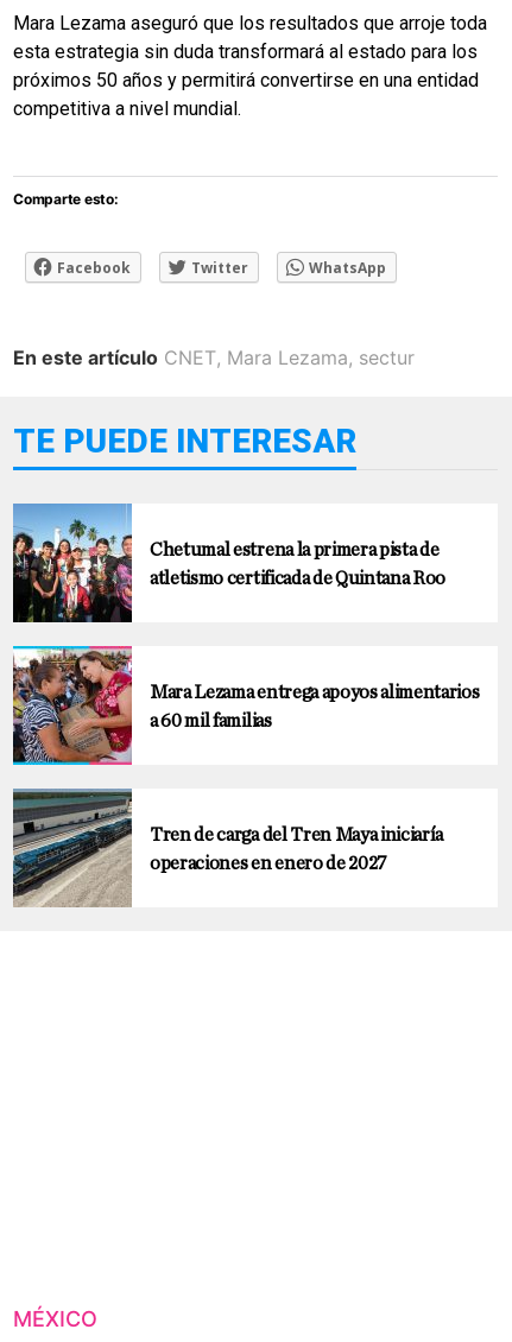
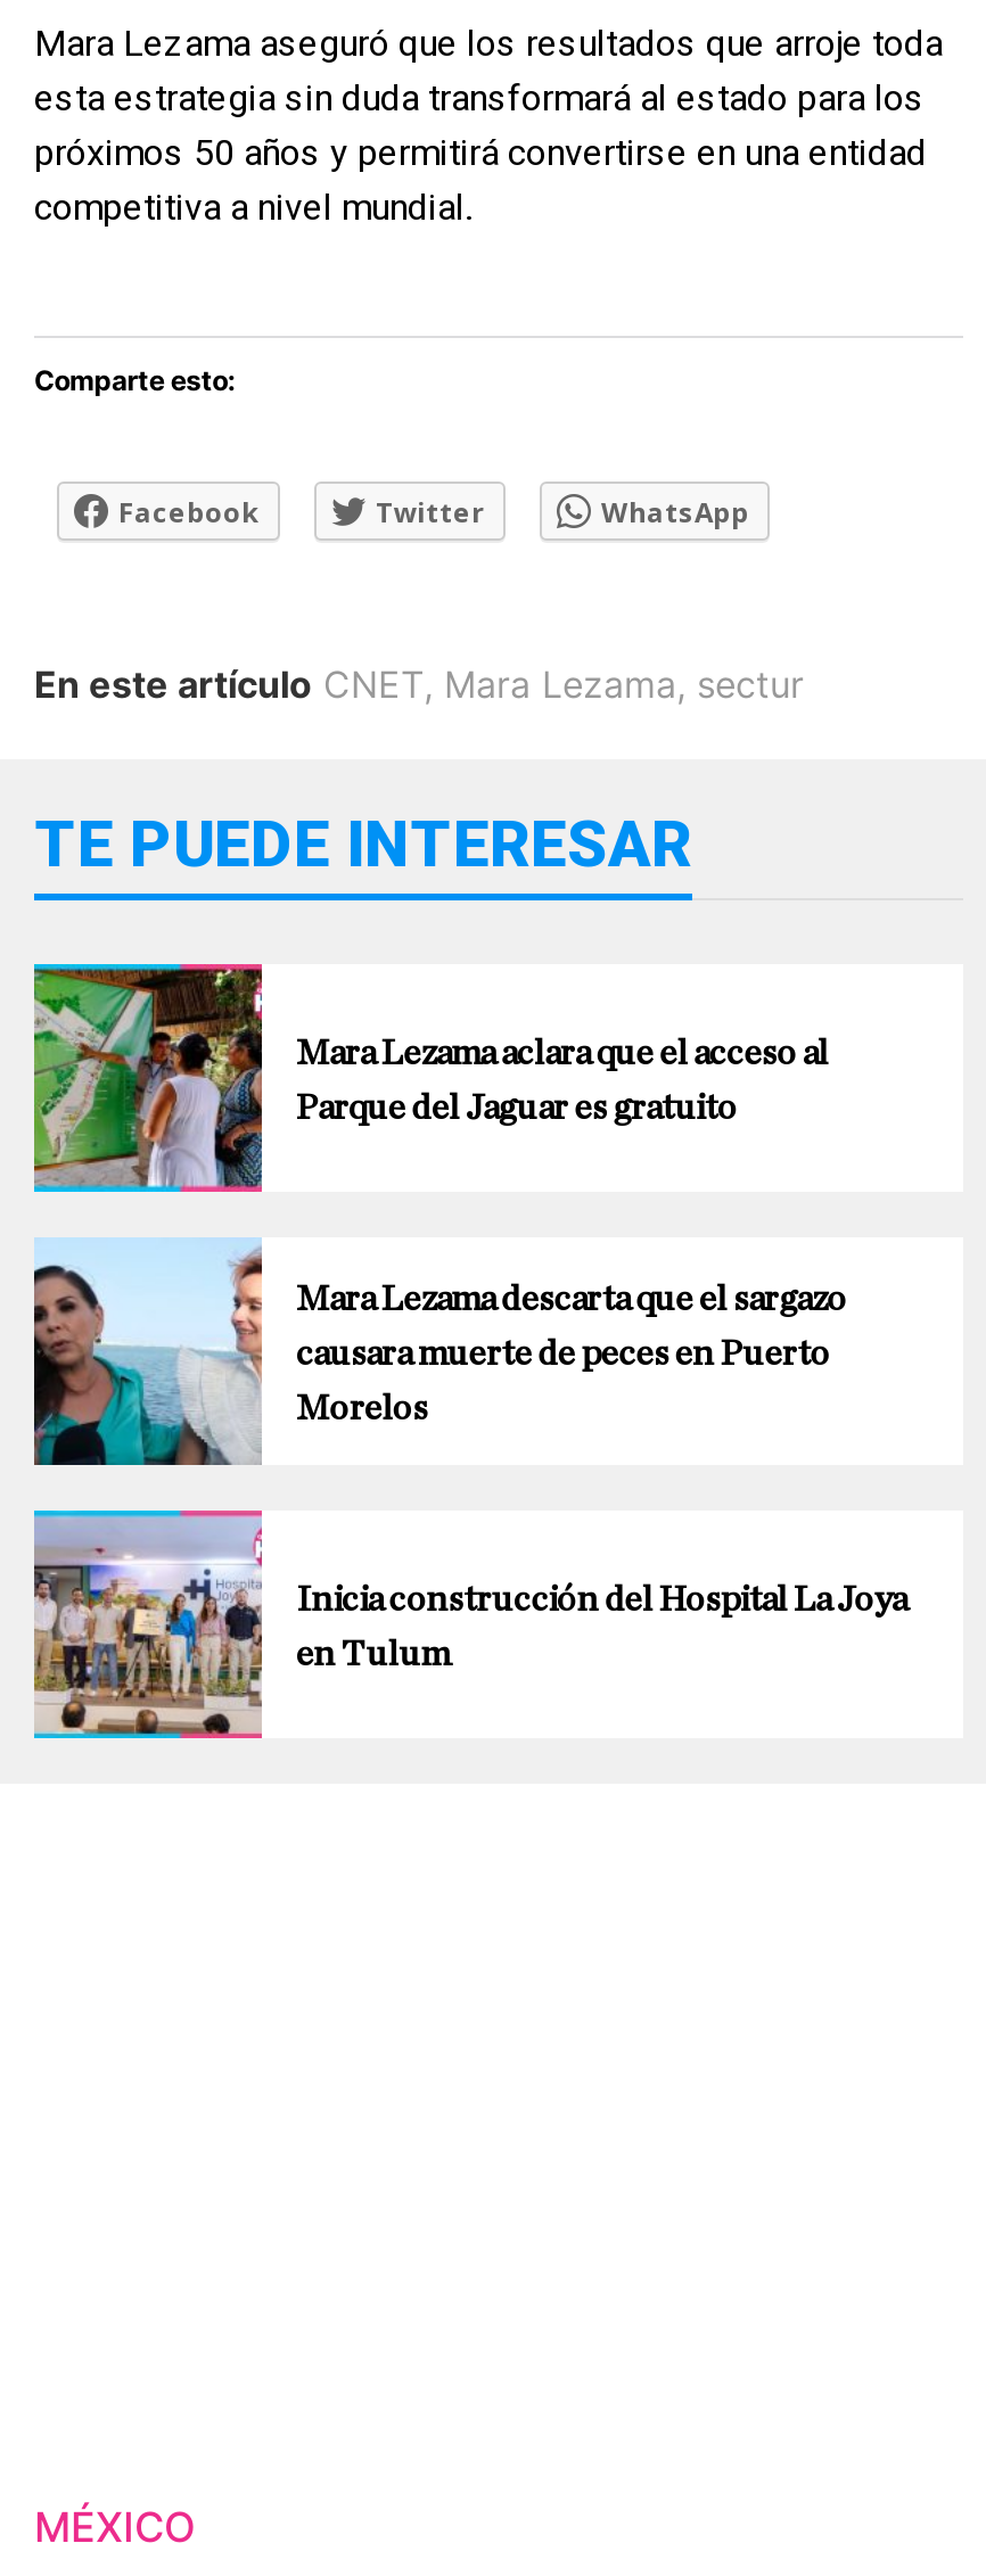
[12,502,446,623] [image] | Chetumal estrena la primera pista de | atletismo certificada de Quintana Roo -> [32,962,828,1194] [image] | Mara Lezama aclara que el acceso al | Parque del Jaguar es gratuito
[12,645,479,766] [image] | Mara Lezama entrega apoyos alimentarios | a 60 mil familias -> [32,1237,847,1467] [image] | Mara Lezama descarta que el sargazo | causara muerte de peces en Puerto | Morelos
[12,787,443,909] [image] | Tren de carga del Tren Maya iniciaría | operaciones en enero de 2027 -> [32,1508,907,1740] [image] | Inicia construcción del Hospital La Joya | en Tulum

